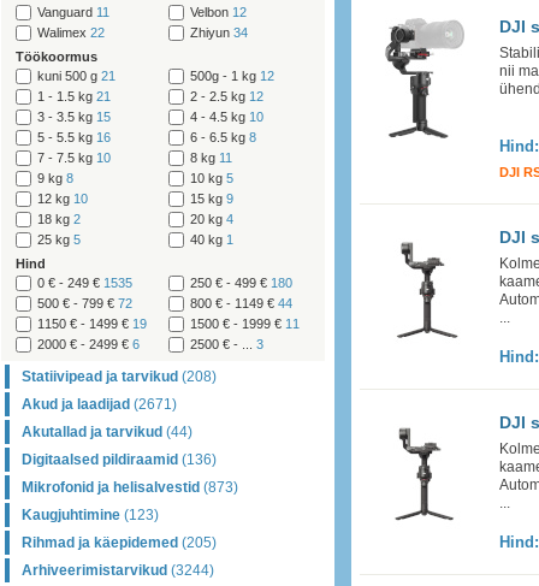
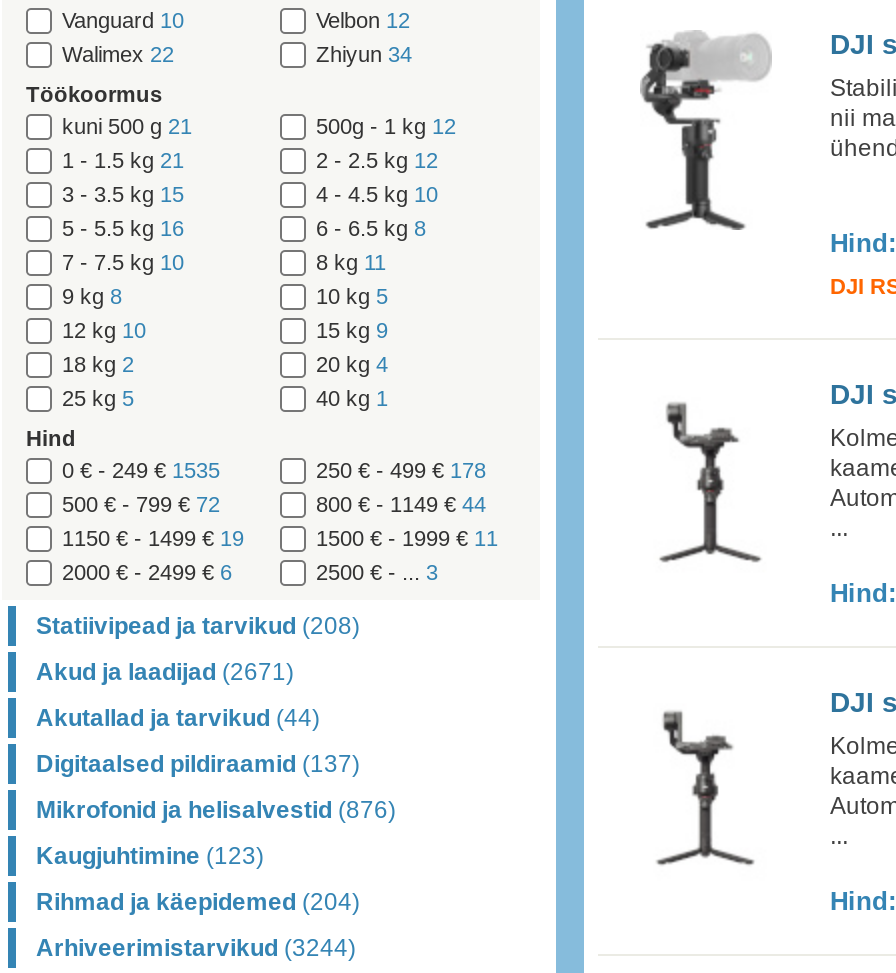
[37,5,109,19] Vanguard 11 -> [62,8,184,32] Vanguard 10
[190,276,292,290] 250 € - 499 €180 -> [316,458,486,482] 250 € - 499 €178
[22,451,217,468] Digitaalsed pildiraamid (136) -> [36,750,360,778] Digitaalsed pildiraamid (137)
[22,479,238,496] Mikrofonid ja helisalvestid (873) -> [36,796,396,824] Mikrofonid ja helisalvestid (876)
[22,534,217,551] Rihmad ja käepidemed (205) -> [36,888,360,916] Rihmad ja käepidemed (204)

